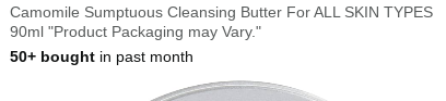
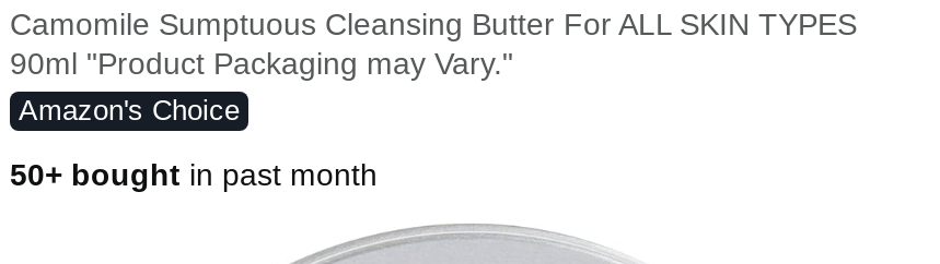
none -> [19,94,240,127] Amazon's Choice

